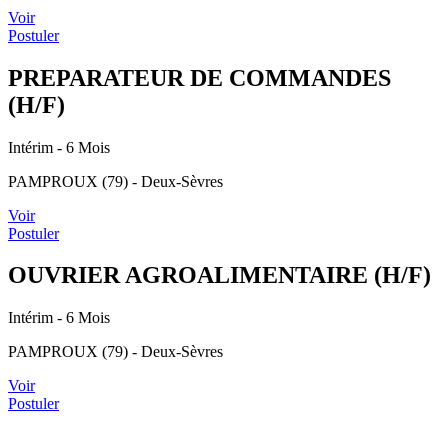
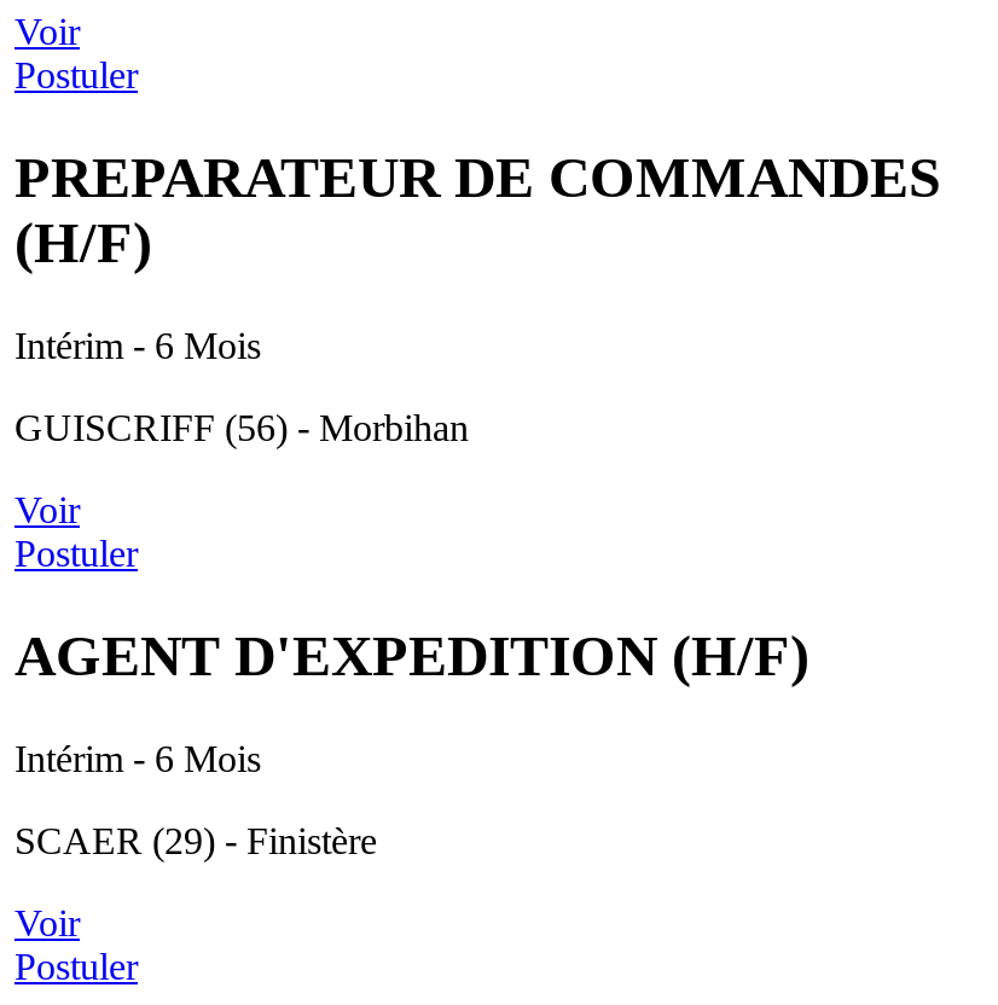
[8,172,223,189] PAMPROUX (79) - Deux-Sèvres -> [14,407,469,448] GUISCRIFF (56) - Morbihan
[8,262,431,288] OUVRIER AGROALIMENTAIRE (H/F) -> [14,624,810,687] AGENT D'EXPEDITION (H/F)
[8,343,223,360] PAMPROUX (79) - Deux-Sèvres -> [14,820,377,861] SCAER (29) - Finistère

